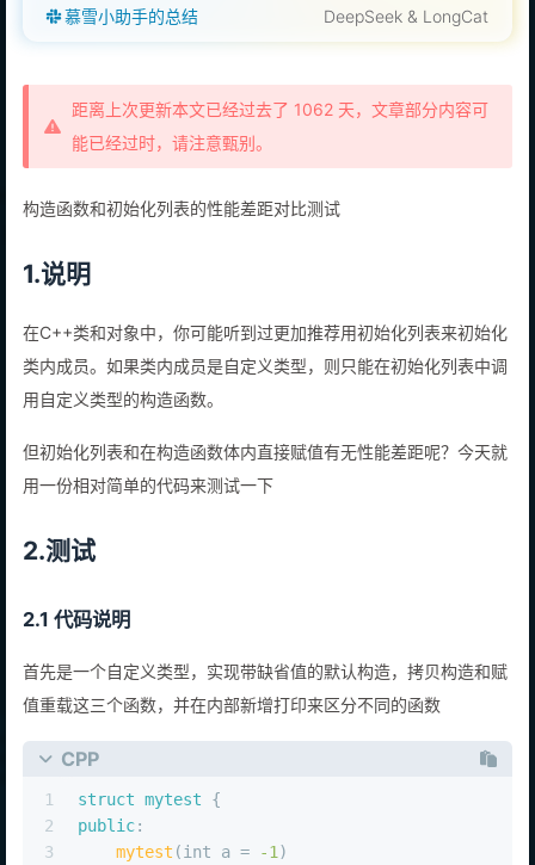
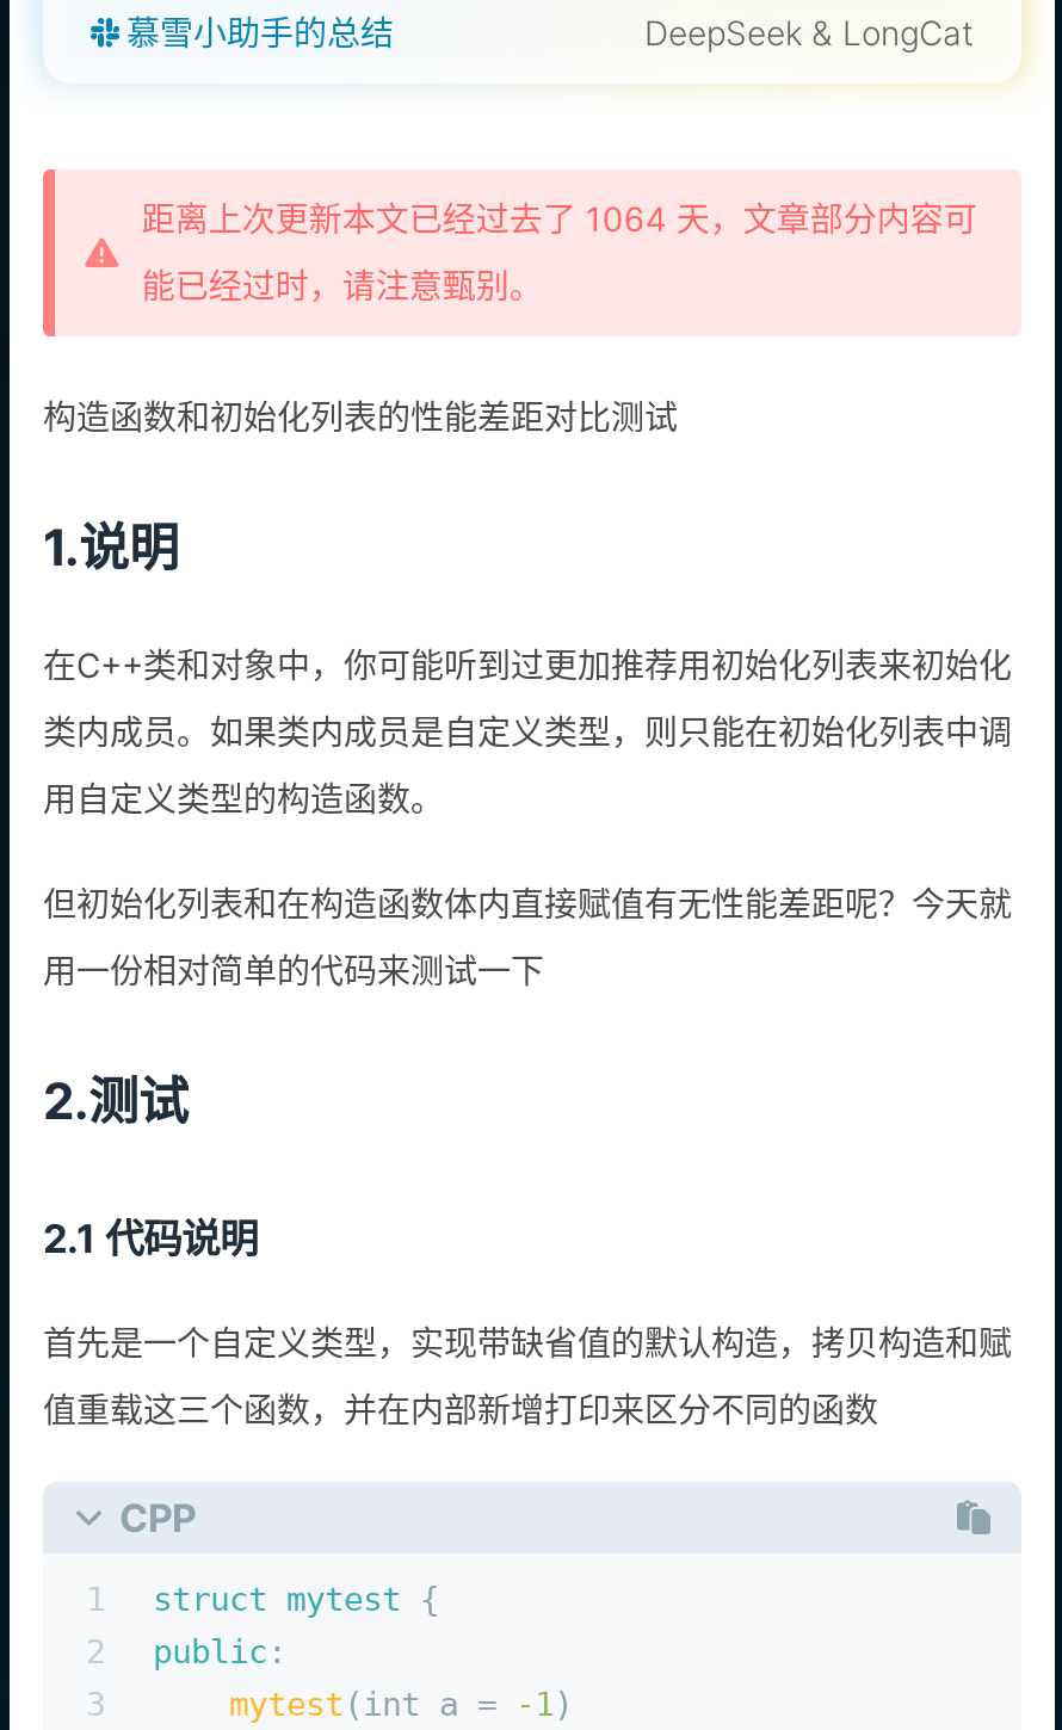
[72,99,489,119] 距离上次更新本文已经过去了 1062 天，文章部分内容可 -> [142,198,977,239] 距离上次更新本文已经过去了 1064 天，文章部分内容可

